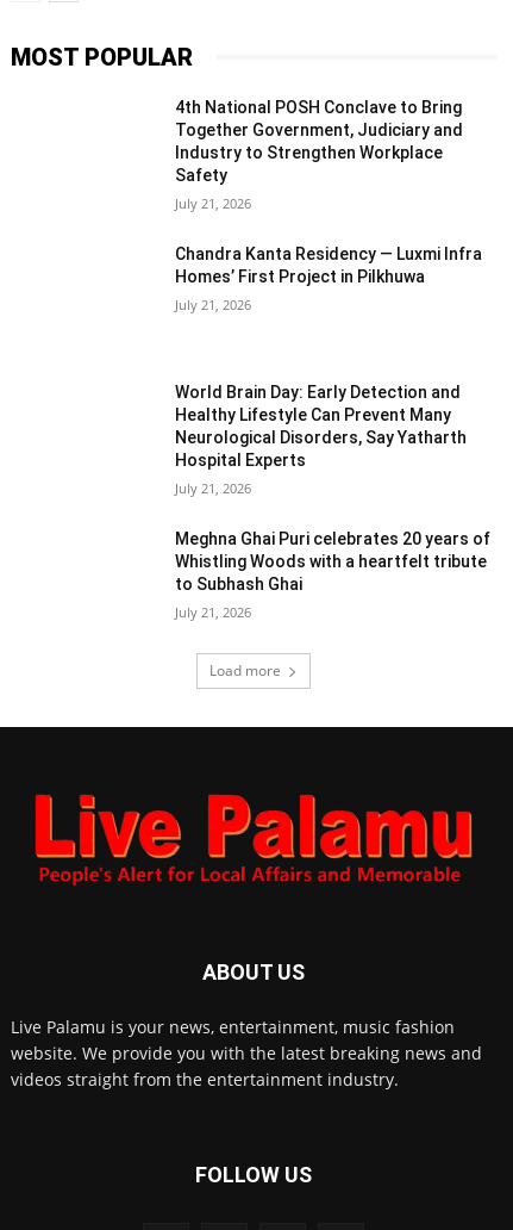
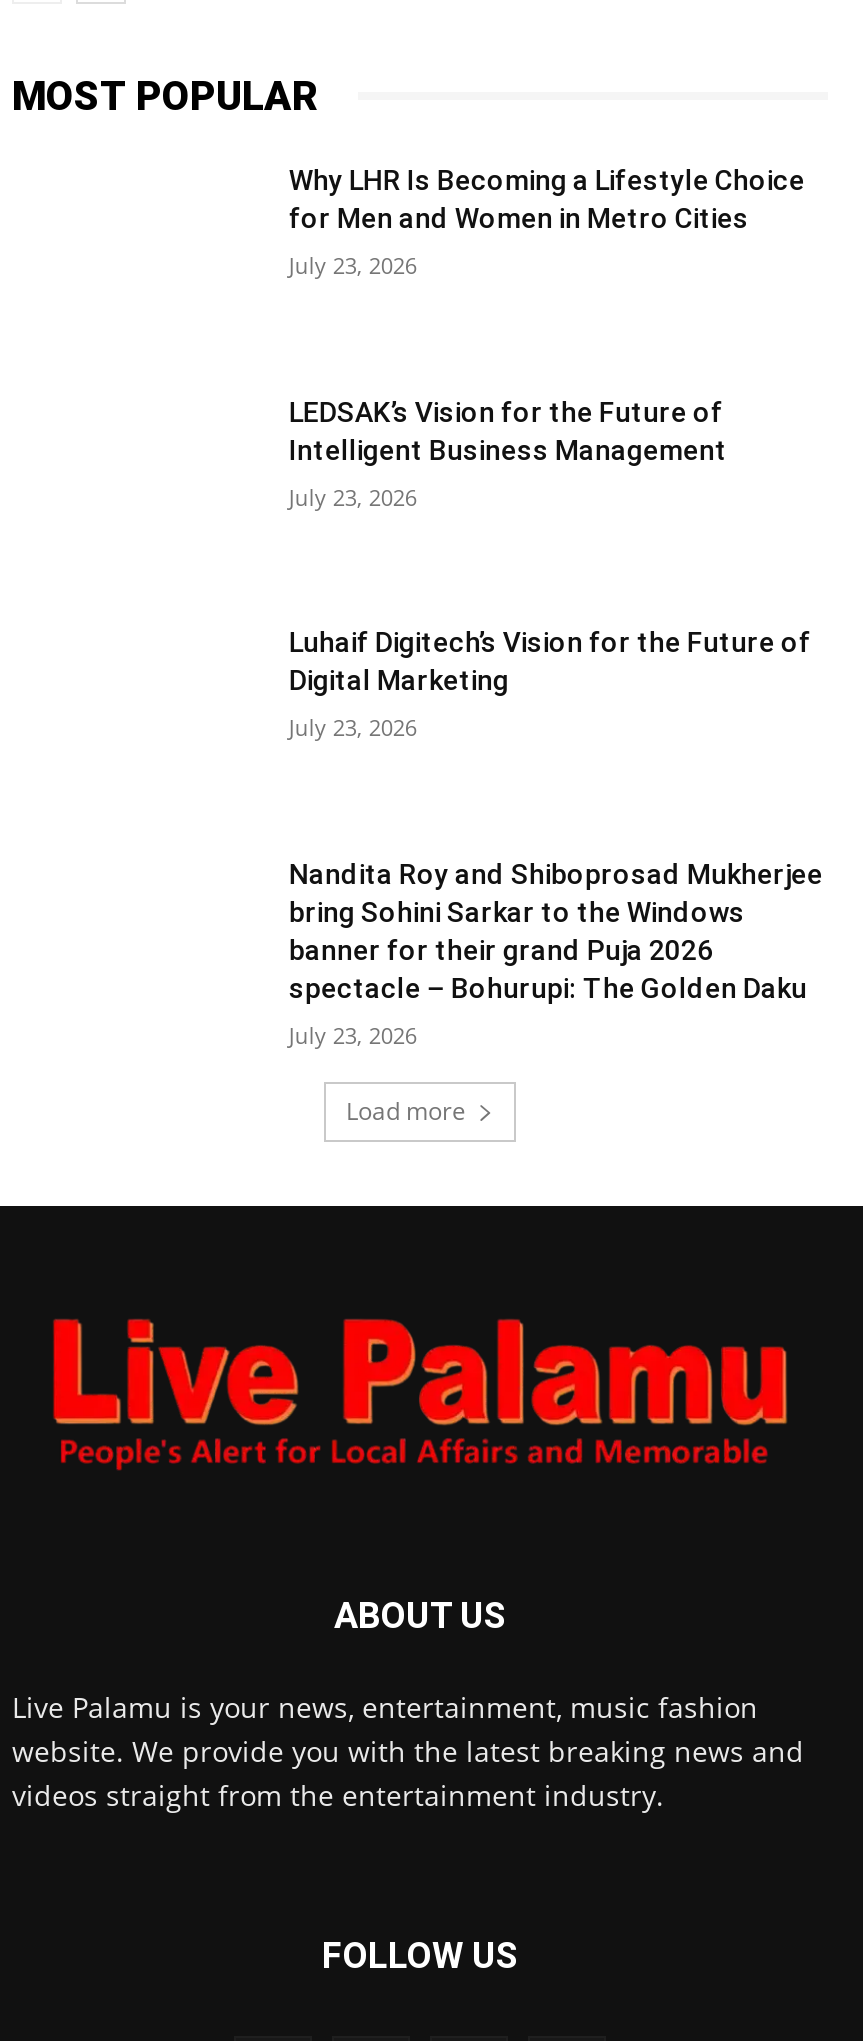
[175,98,463,185] 4th National POSH Conclave to Bring | Together Government, Judiciary and | Industry to Strengthen Workplace | Safety -> [289,164,805,234] Why LHR Is Becoming a Lifestyle Choice | for Men and Women in Metro Cities
[175,194,252,212] July 21, 2026 -> [289,250,417,280] July 23, 2026
[175,244,483,286] Chandra Kanta Residency — Luxmi Infra | Homes’ First Project in Pilkhuwa -> [289,395,727,465] LEDSAK’s Vision for the Future of | Intelligent Business Management
[175,295,252,313] July 21, 2026 -> [289,481,417,511] July 23, 2026
[175,382,467,469] World Brain Day: Early Detection and | Healthy Lifestyle Can Prevent Many | Neurological Disorders, Say Yatharth | Hospital Experts -> [289,627,811,697] Luhaif Digitech’s Vision for the Future of | Digital Marketing
[175,479,252,497] July 21, 2026 -> [289,713,417,743] July 23, 2026
[175,529,491,593] Meghna Ghai Puri celebrates 20 years of | Whistling Woods with a heartfelt tribute | to Subhash Ghai -> [289,858,823,1004] Nandita Roy and Shiboprosad Mukherjee | bring Sohini Sarkar to the Windows | banner for their grand Puja 2026 | spectacle – Bohurupi: The Golden Daku
[175,603,252,620] July 21, 2026 -> [289,1020,417,1050] July 23, 2026

